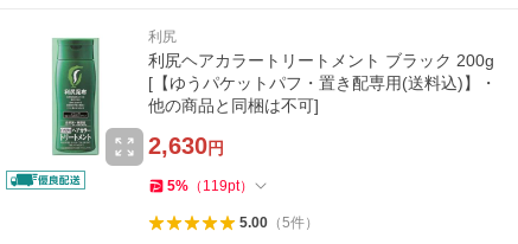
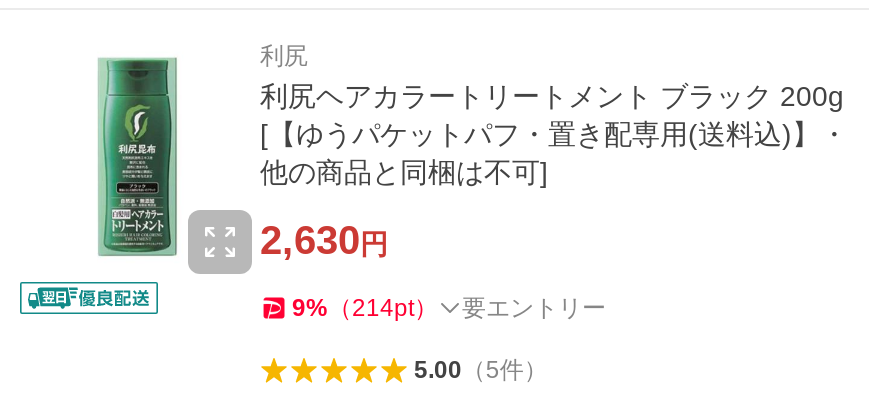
[167,178,254,194] 5%（119pt） -> [292,294,606,322] 9%（214pt） | 要エントリー

